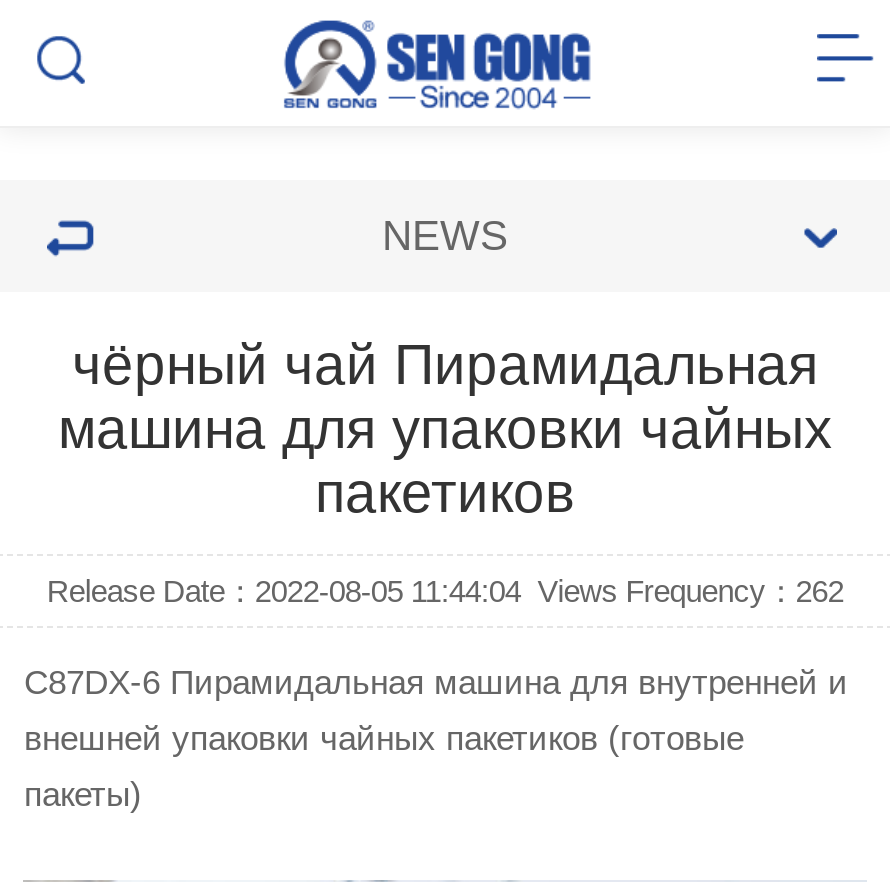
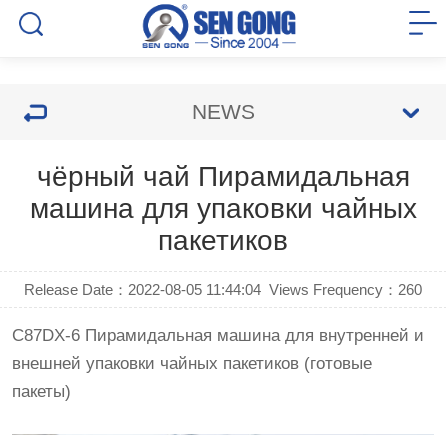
[47,574,843,608] Release Date：2022-08-05 11:44:04 Views Frequency：262 -> [24,281,422,298] Release Date：2022-08-05 11:44:04 Views Frequency：260

